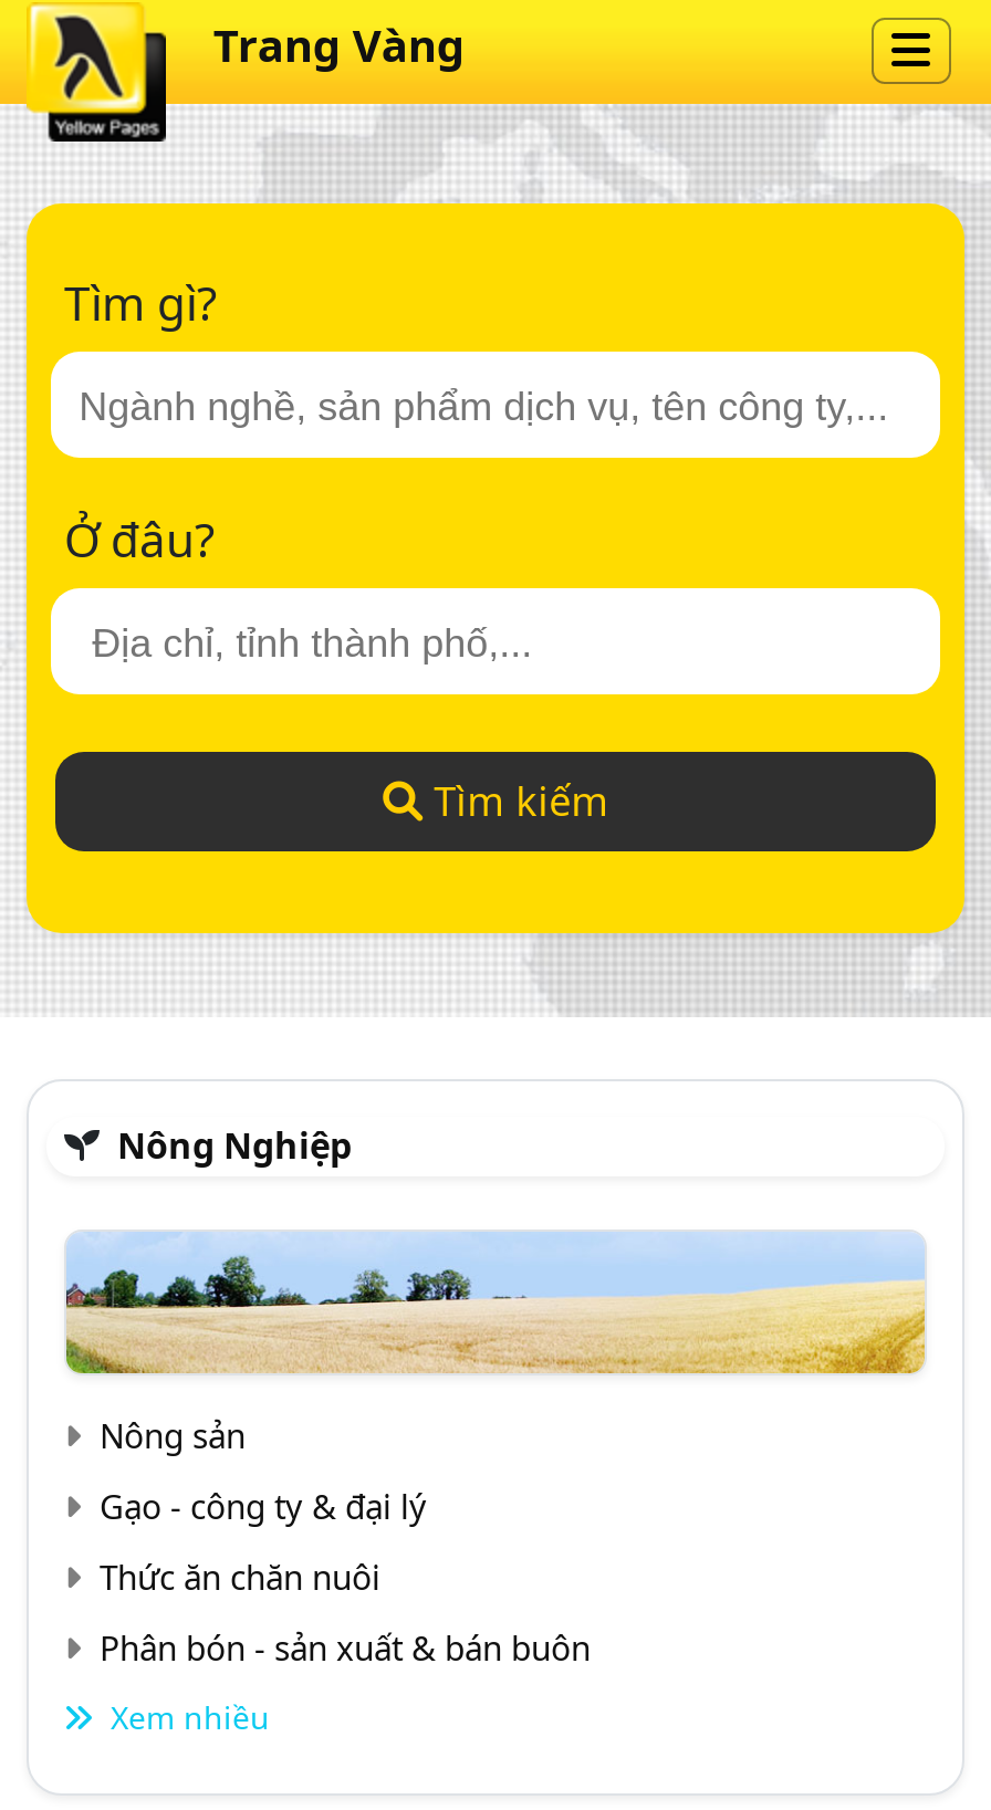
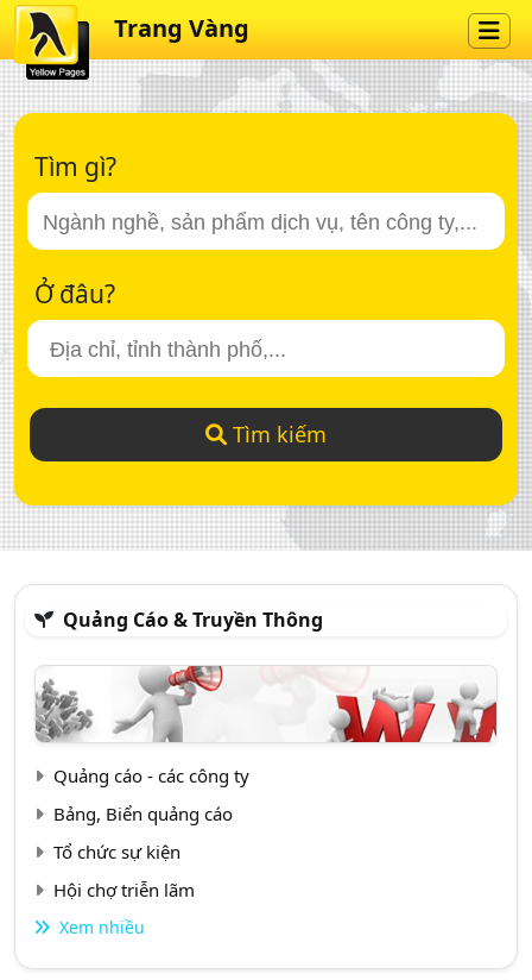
[117,1121,352,1170] Nông Nghiệp -> [63,607,323,633] Quảng Cáo & Truyền Thông
[66,1232,927,1457] [image] | Nông sản -> [36,665,498,787] [image] | Quảng cáo - các công ty
[100,1484,427,1528] Gạo - công ty & đại lý -> [53,802,233,825] Bảng, Biển quảng cáo
[100,1555,380,1599] Thức ăn chăn nuôi -> [53,840,180,863] Tổ chức sự kiện
[100,1625,591,1670] Phân bón - sản xuất & bán buôn -> [53,878,195,902] Hội chợ triễn lãm

